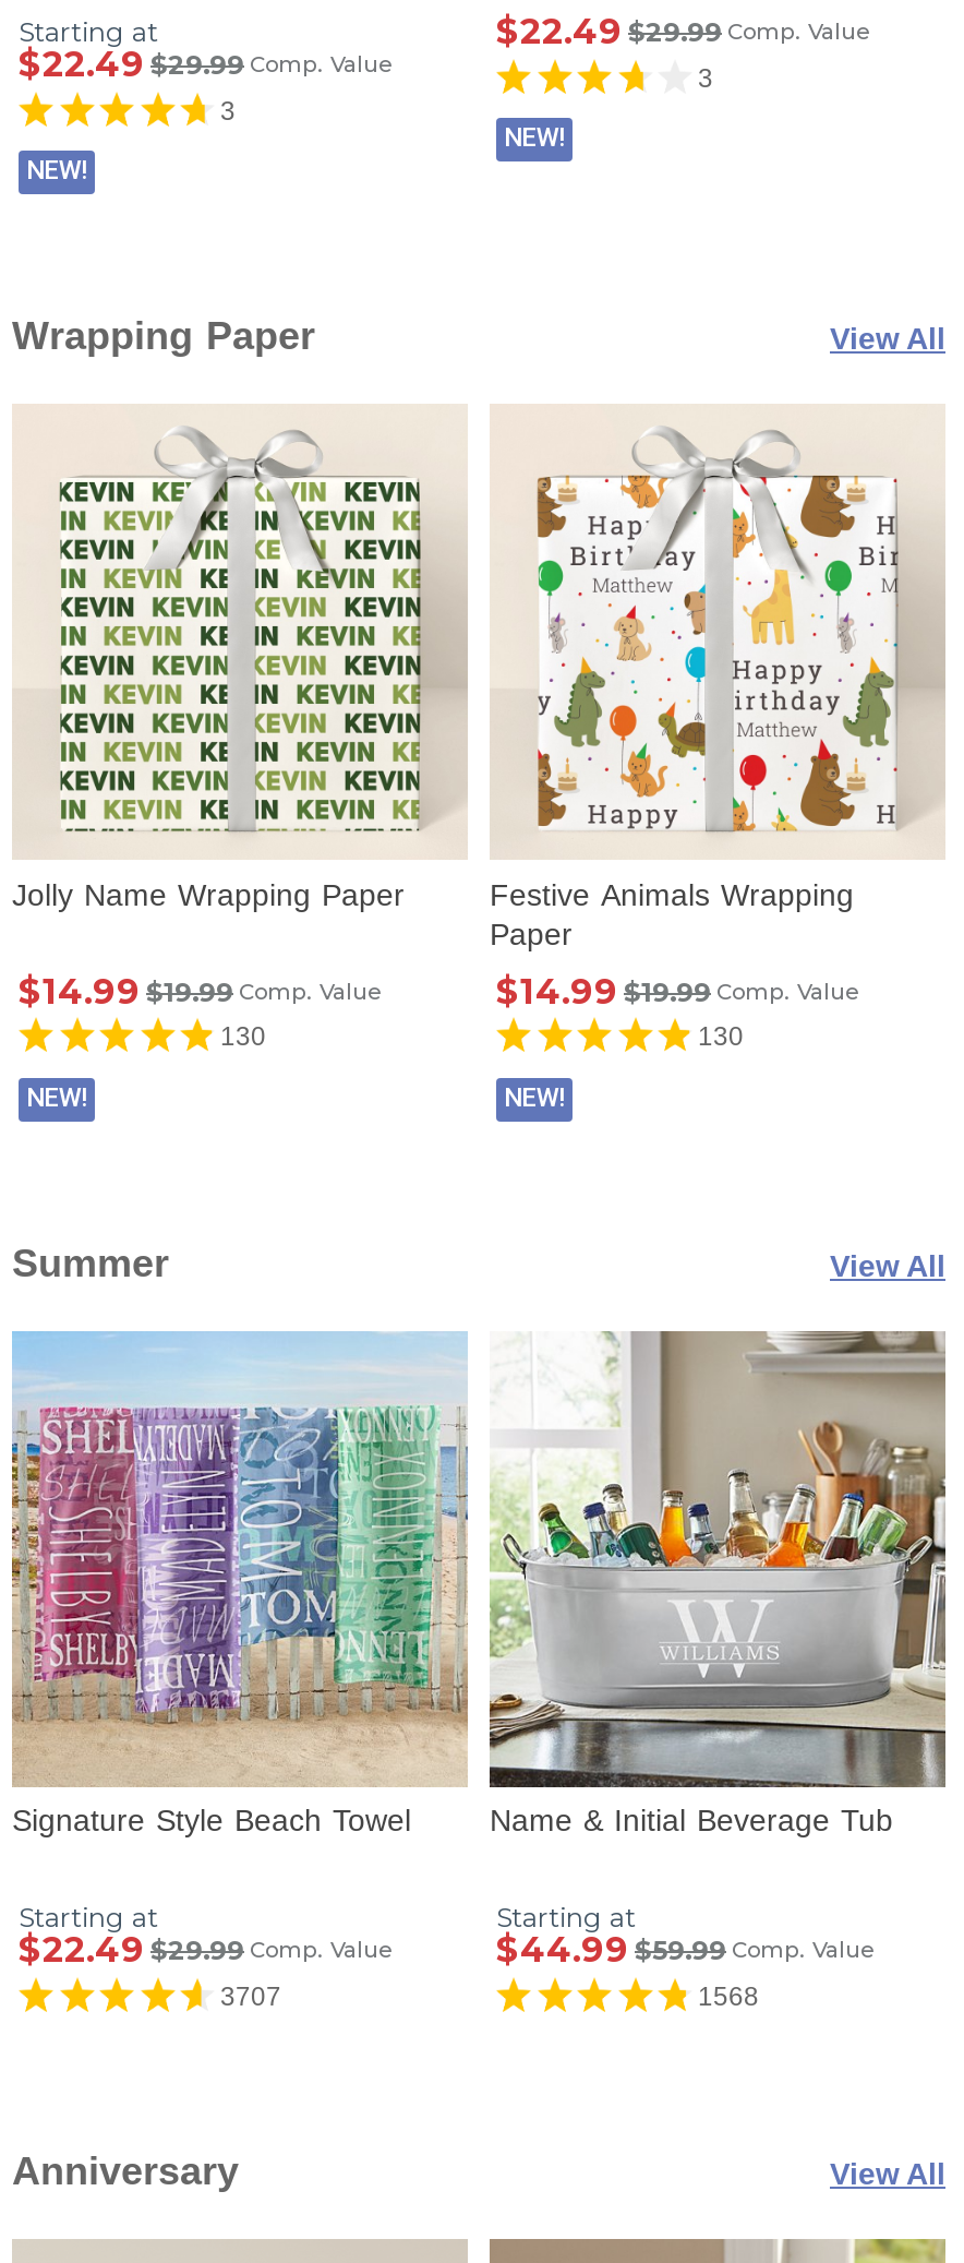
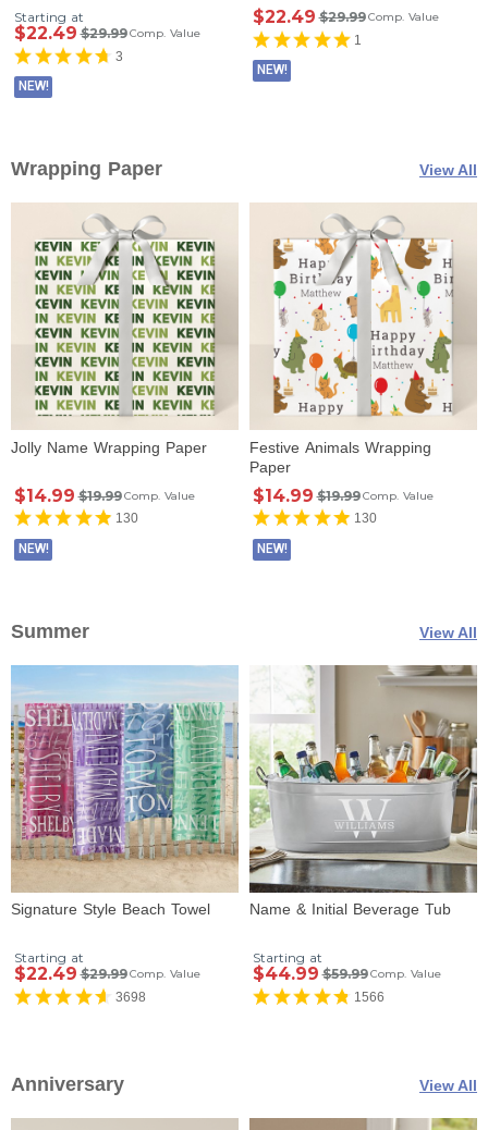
[698,63,713,93] 3 -> [353,32,361,48] 1
[220,1981,281,2012] 3707 -> [115,989,145,1005] 3698
[698,1981,759,2012] 1568 -> [353,989,384,1005] 1566

